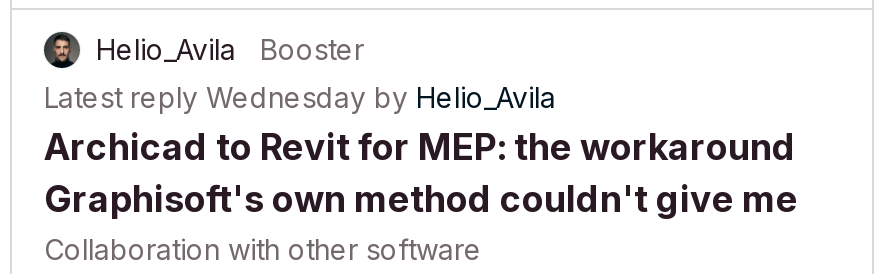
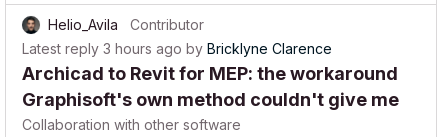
[44,32,556,114] Booster | Latest reply Wednesday by Helio_Avila -> [22,16,332,57] Contributor | Latest reply 3 hours ago by Bricklyne Clarence

